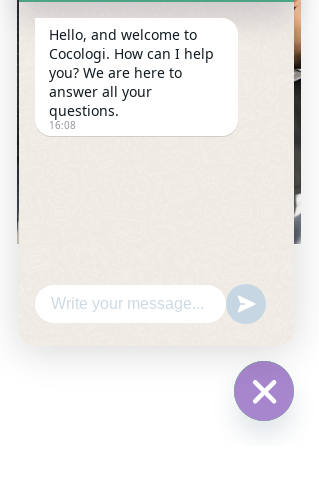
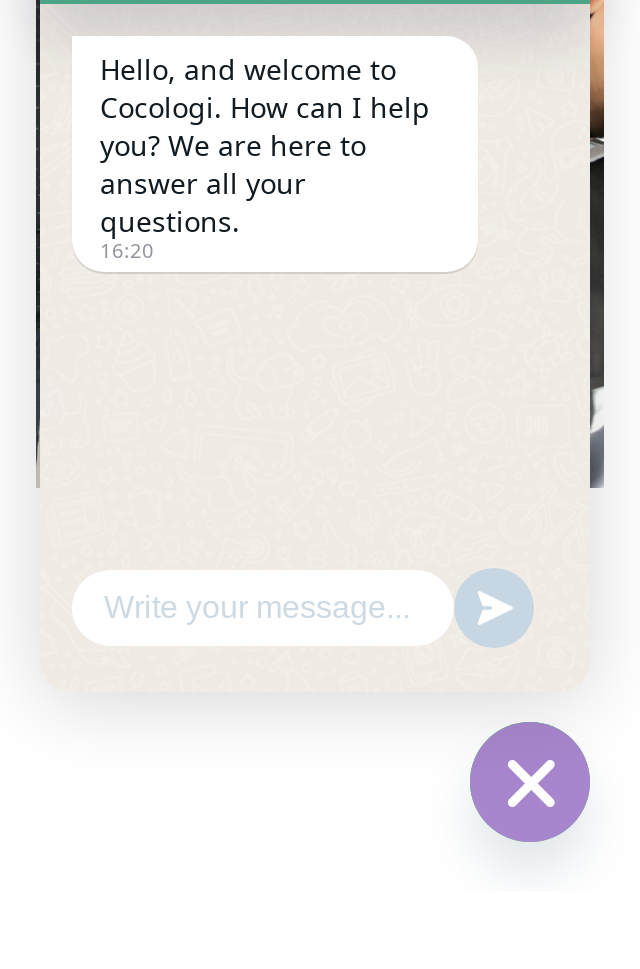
[49,118,76,132] 16:08 -> [100,236,154,264] 16:20

